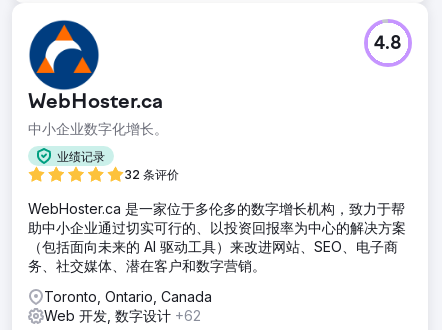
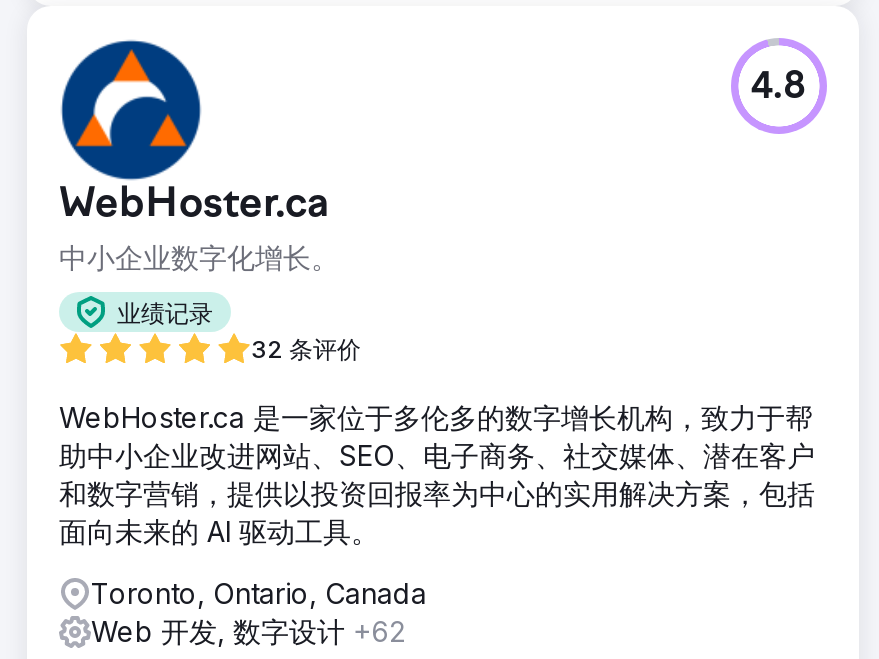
[28,219,406,274] 助中小企业通过切实可行的、以投资回报率为中心的解决方案 | （包括面向未来的 AI 驱动工具）来改进网站、SEO、电子商 | 务、社交媒体、潜在客户和数字营销。 -> [59,438,815,548] 助中小企业改进网站、SEO、电子商务、社交媒体、潜在客户 | 和数字营销，提供以投资回报率为中心的实用解决方案，包括 | 面向未来的 AI 驱动工具。

